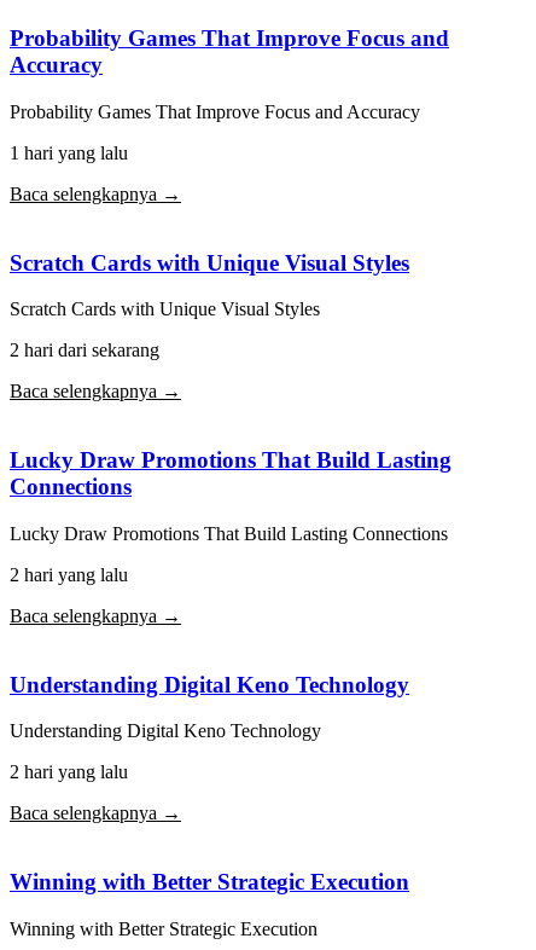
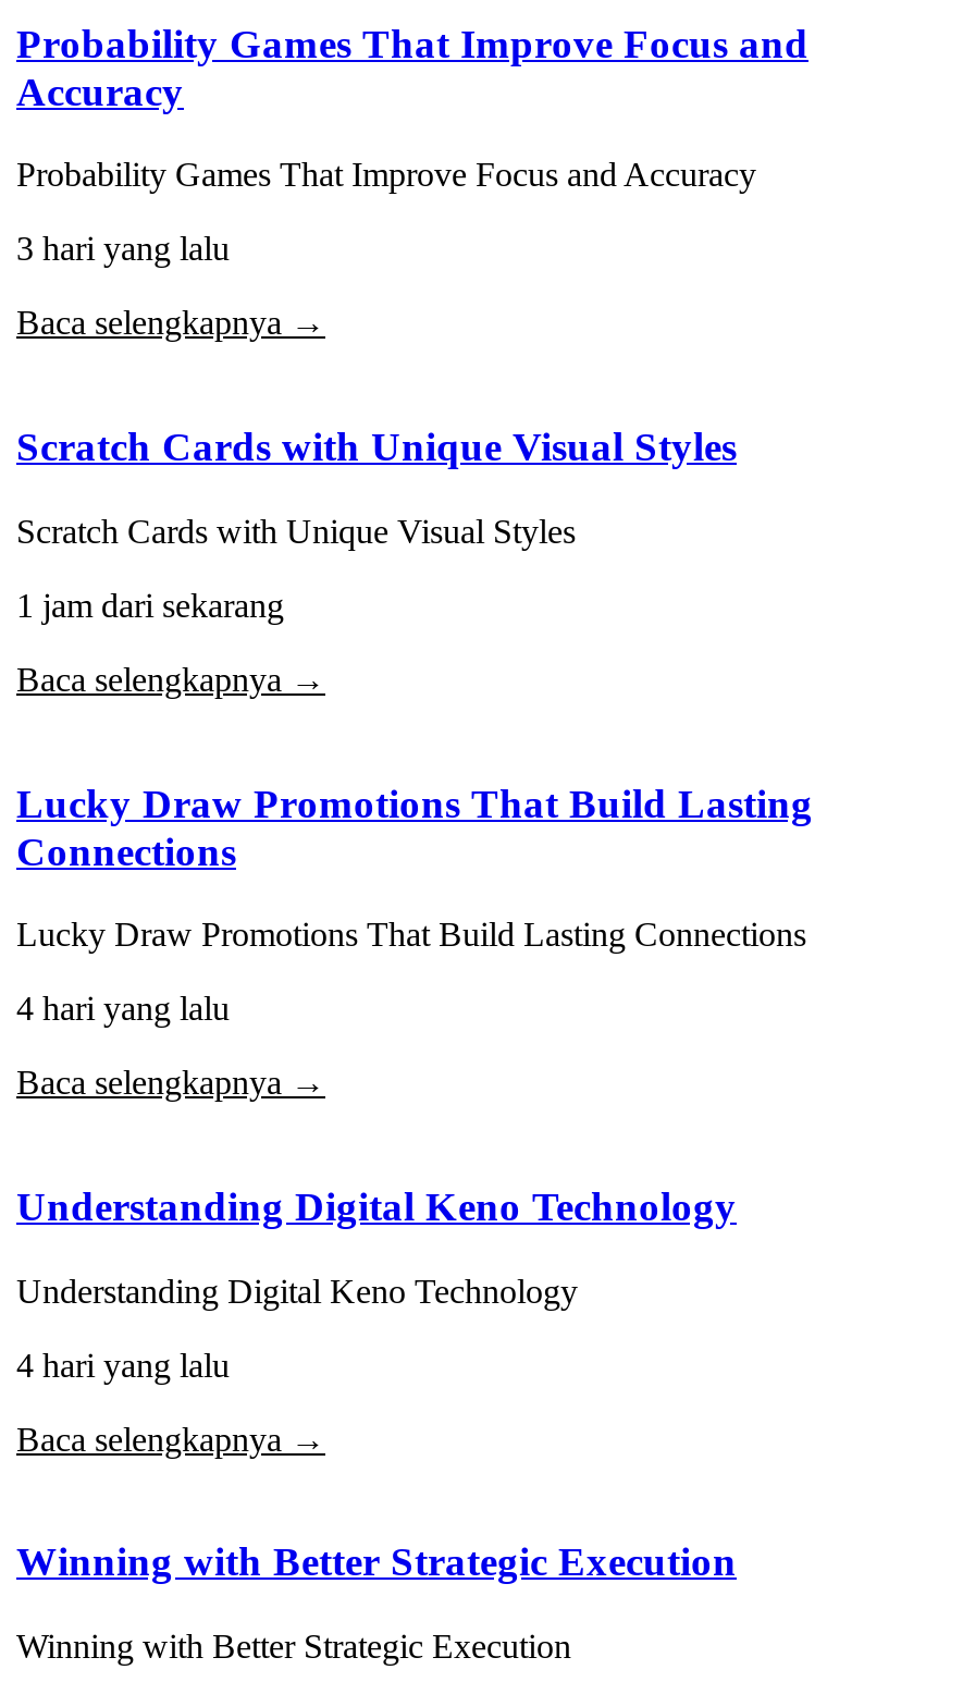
[10,142,128,163] 1 hari yang lalu -> [16,231,230,268] 3 hari yang lalu
[10,340,159,361] 2 hari dari sekarang -> [16,587,284,624] 1 jam dari sekarang
[10,564,128,585] 2 hari yang lalu -> [16,990,230,1027] 4 hari yang lalu
[10,762,128,782] 2 hari yang lalu -> [16,1346,230,1383] 4 hari yang lalu

